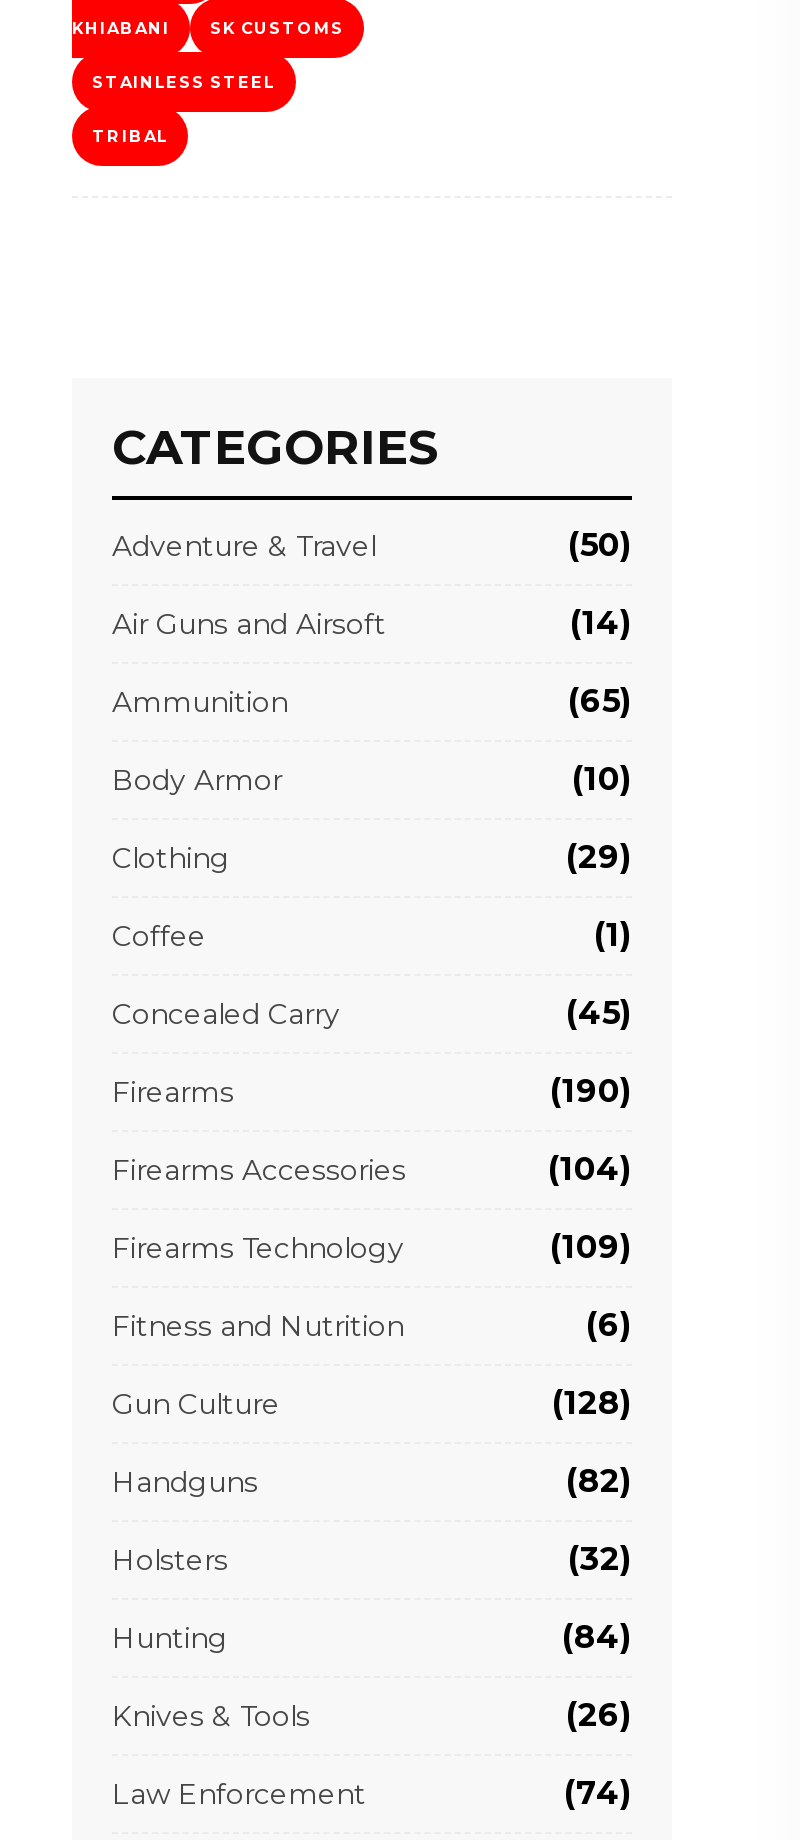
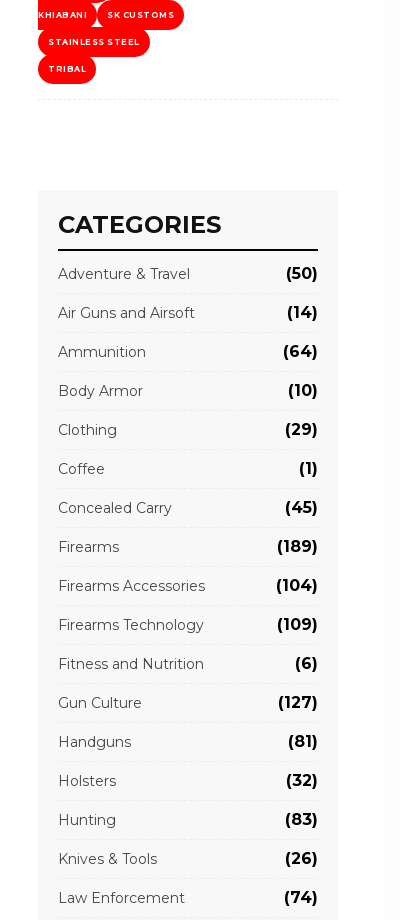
[568,683,632,721] (65) -> [283,341,318,360] (64)
[550,1073,632,1111] (190) -> [277,536,318,555] (189)
[552,1385,632,1423] (128) -> [278,692,318,711] (127)
[566,1463,632,1501] (82) -> [288,731,318,750] (81)
[562,1619,632,1657] (84) -> [285,809,318,828] (83)

